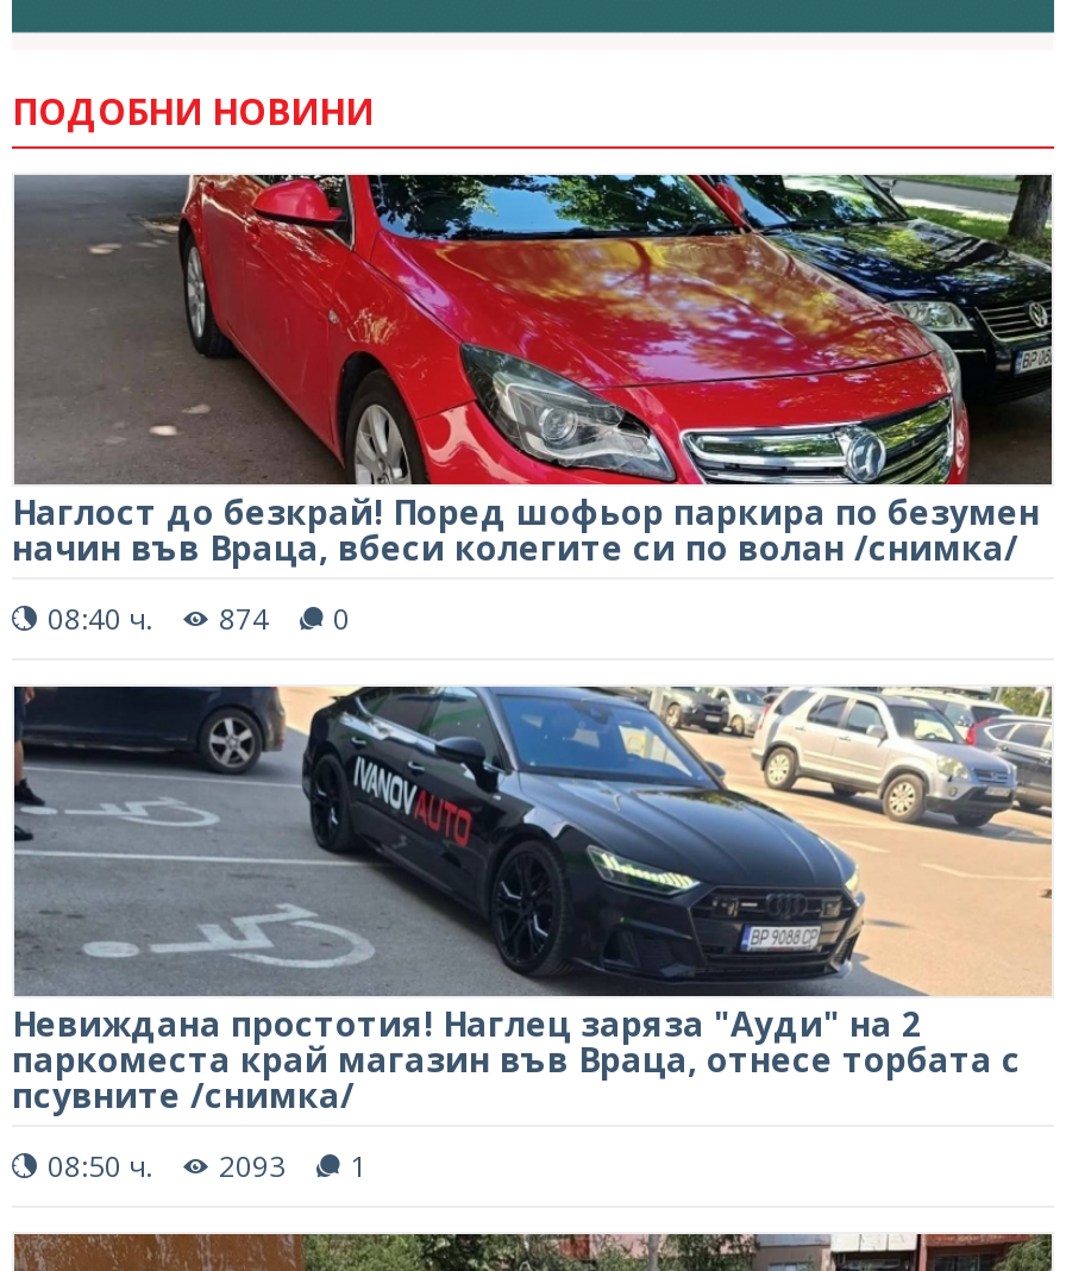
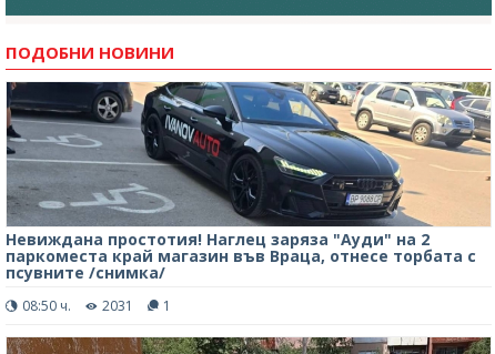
[12,171,1054,640] [image] | Наглост до безкрай! Поред шофьор паркира по безумен | начин във Враца, вбеси колегите си по волан /снимка/ | 08:40 ч. | 874 | 0 -> none
[48,1147,366,1188] 08:50 ч. 2093 1 -> [22,296,171,315] 08:50 ч. 2031 1

